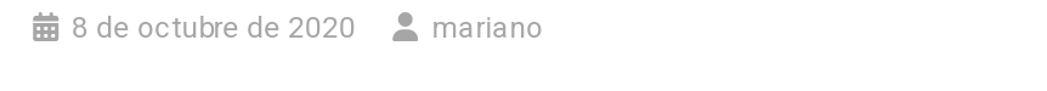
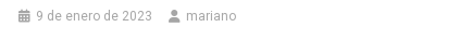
[72,12,356,46] 8 de octubre de 2020 -> [36,9,152,24] 9 de enero de 2023

